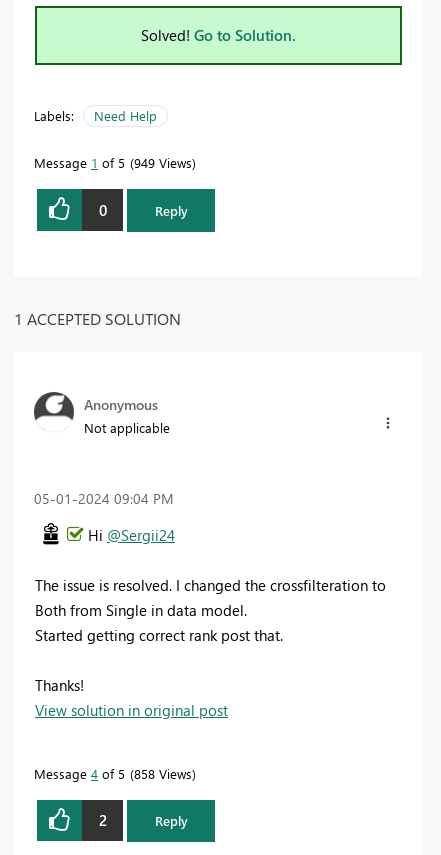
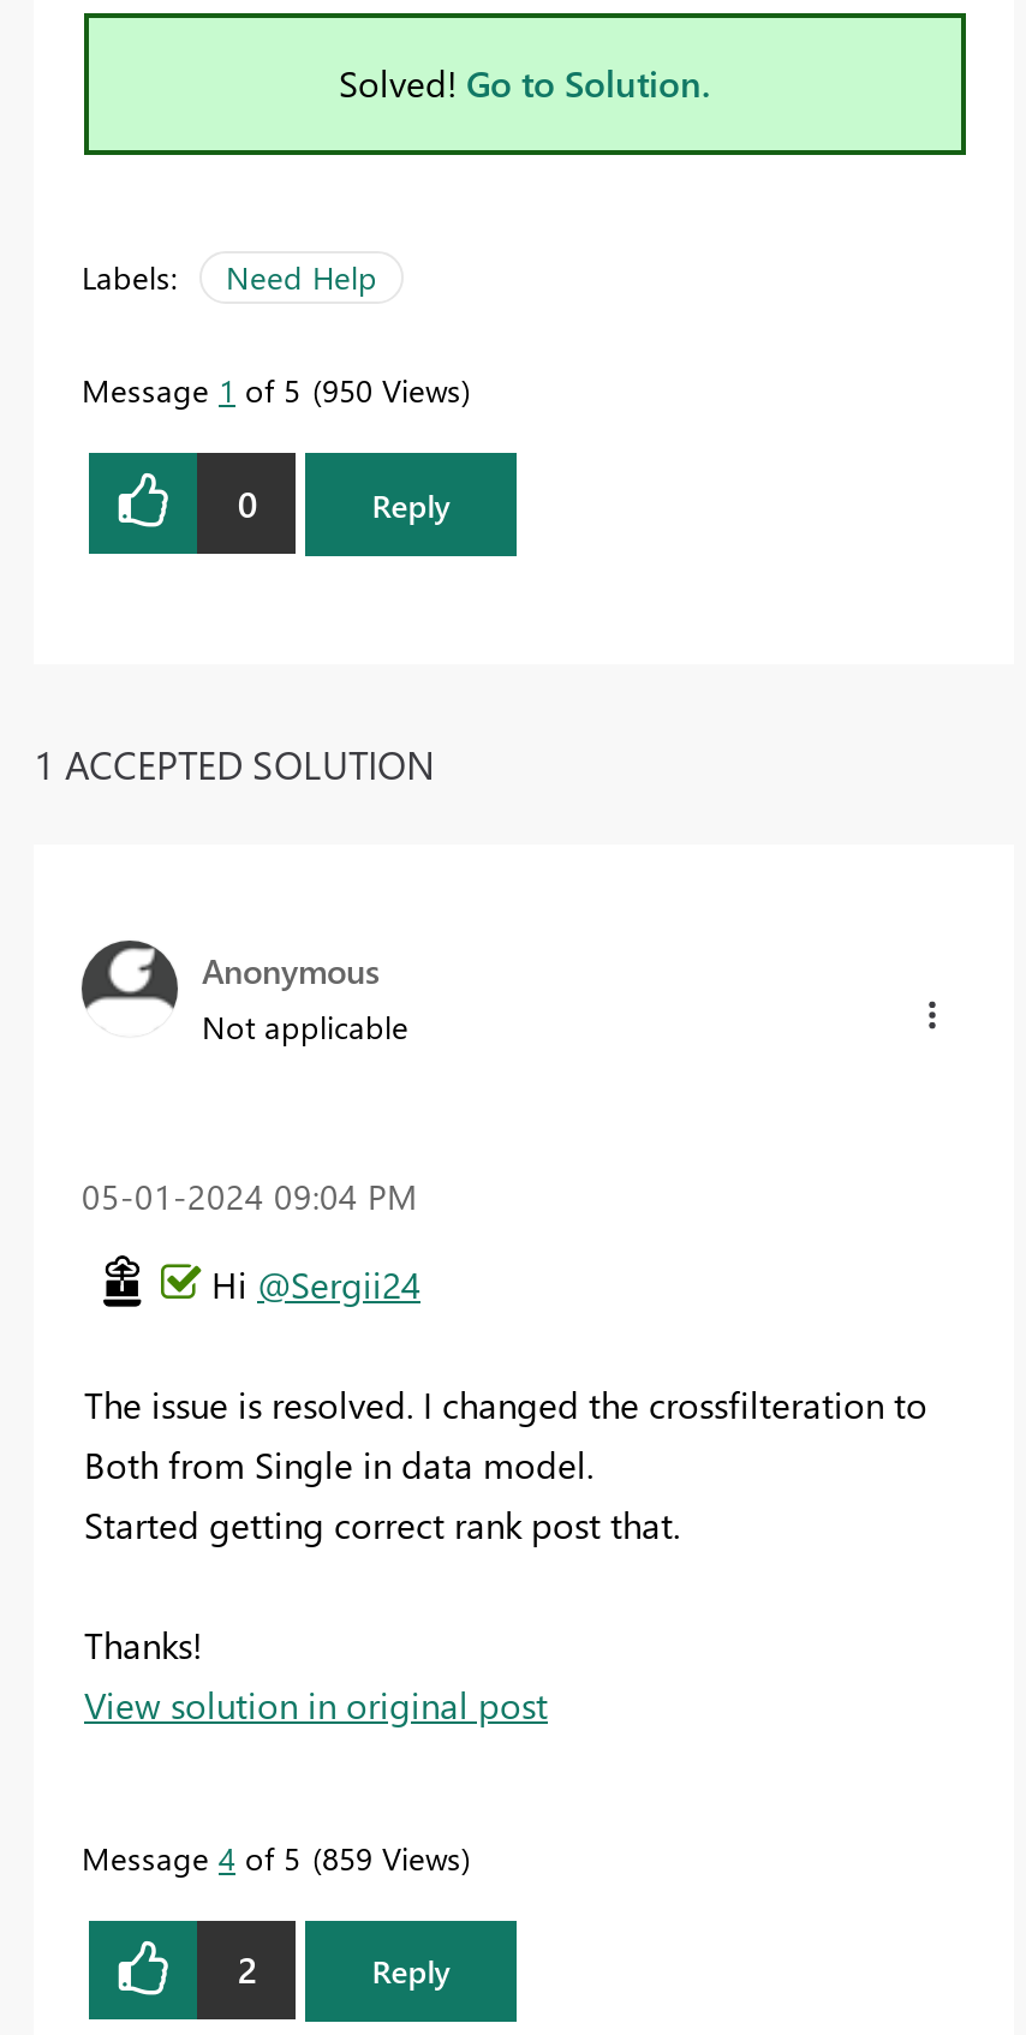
[34,154,192,171] Message 1 of 5 949 Views -> [82,370,461,411] Message 1 of 5 950 Views
[34,765,192,782] Message 4 of 5 858 Views -> [82,1837,461,1877] Message 4 of 5 859 Views

